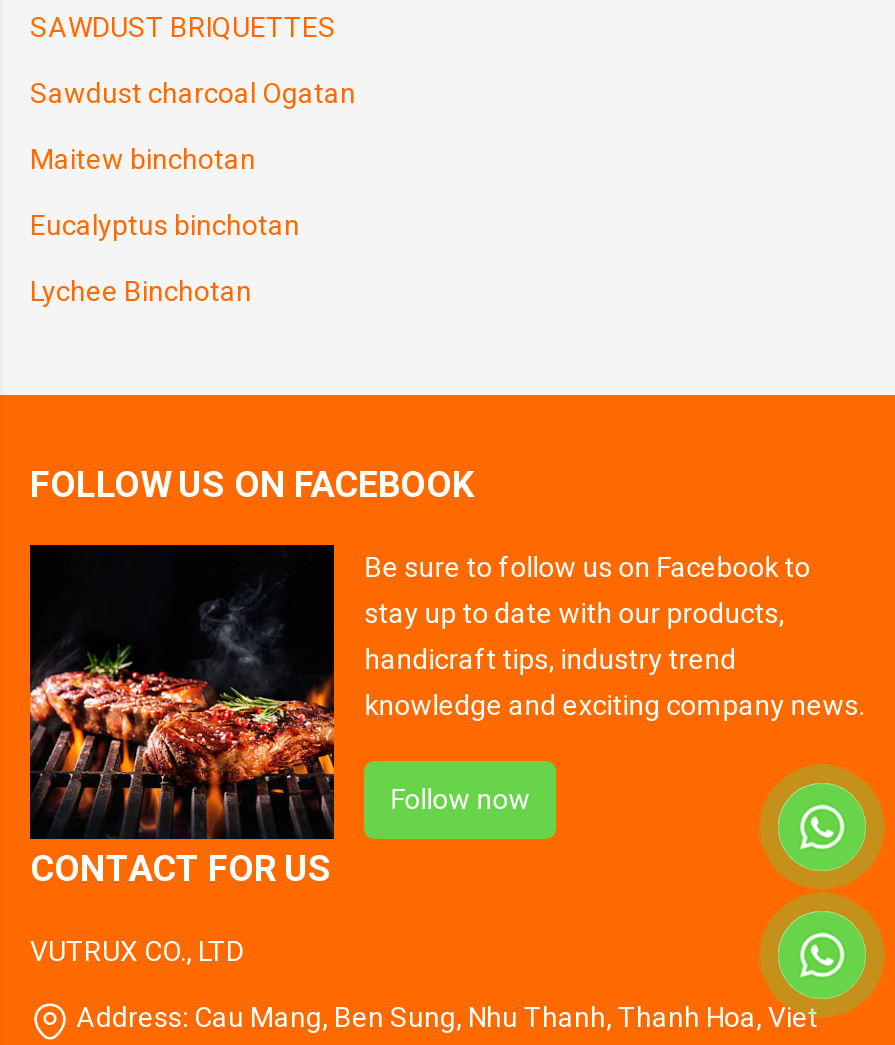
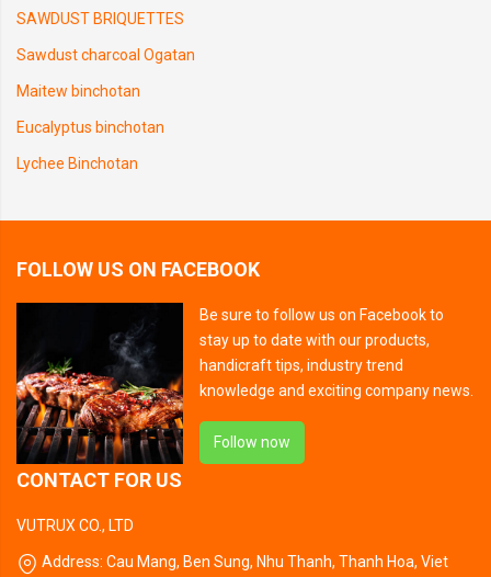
[760,765,884,1017] [image] -> none

